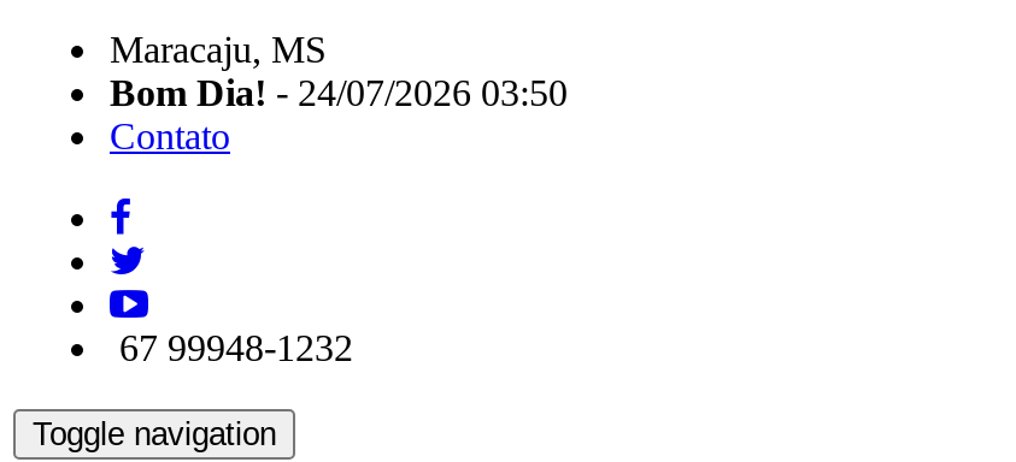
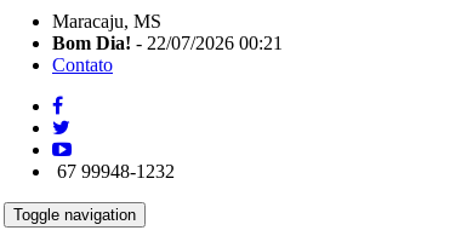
[110,72,568,113] Bom Dia! - 24/07/2026 03:50 -> [52,33,283,53] Bom Dia! - 22/07/2026 00:21

